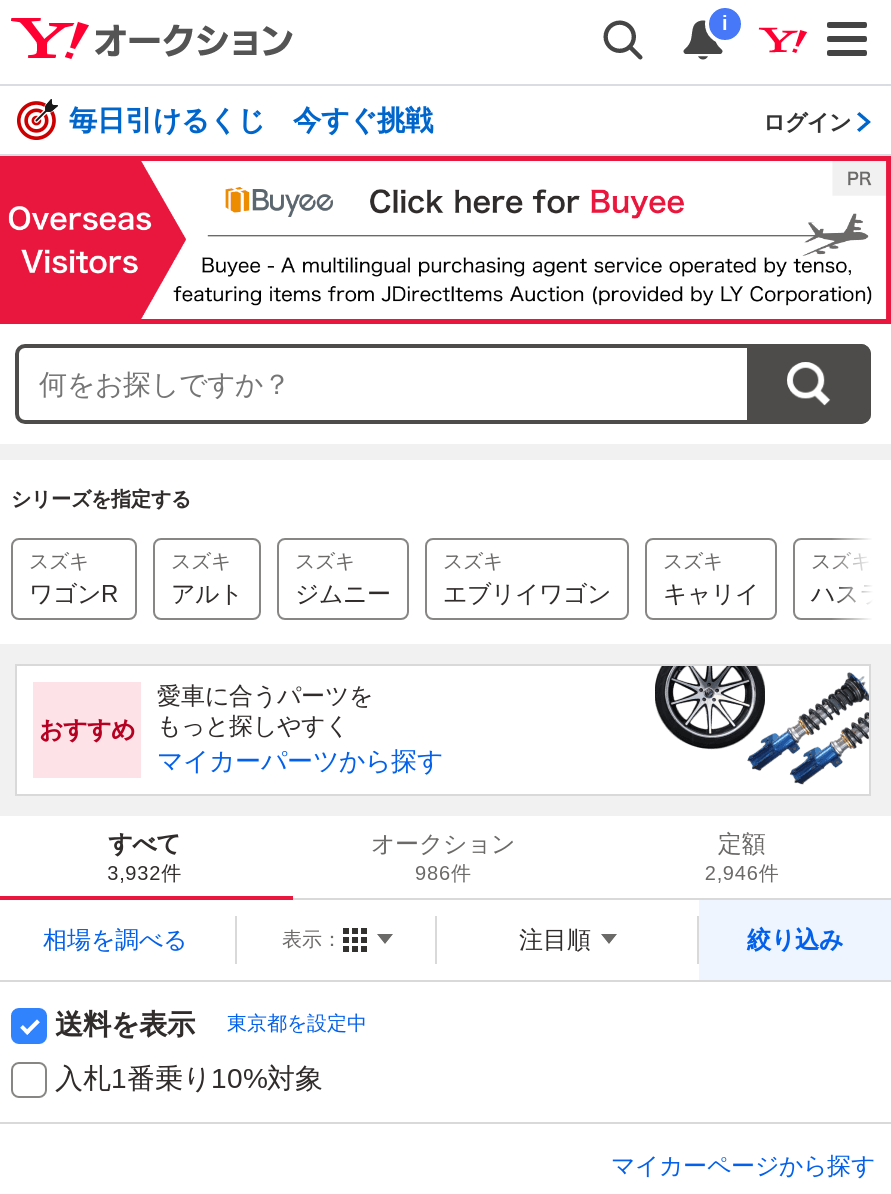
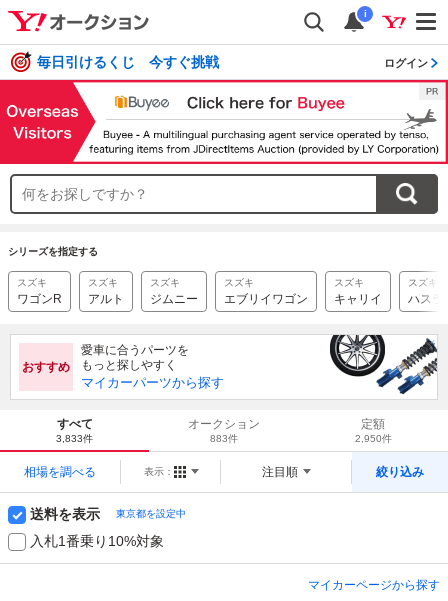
[107,861,181,883] 3,932件 -> [56,433,93,444] 3,833件
[415,861,471,883] 986件 -> [210,433,238,444] 883件
[705,861,779,883] 2,946件 -> [355,433,392,444] 2,950件

